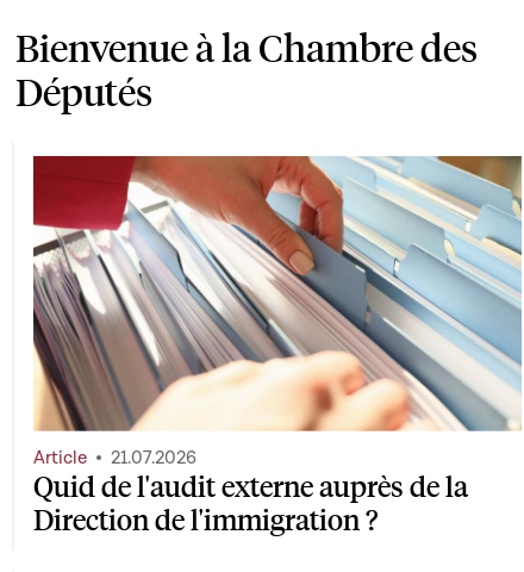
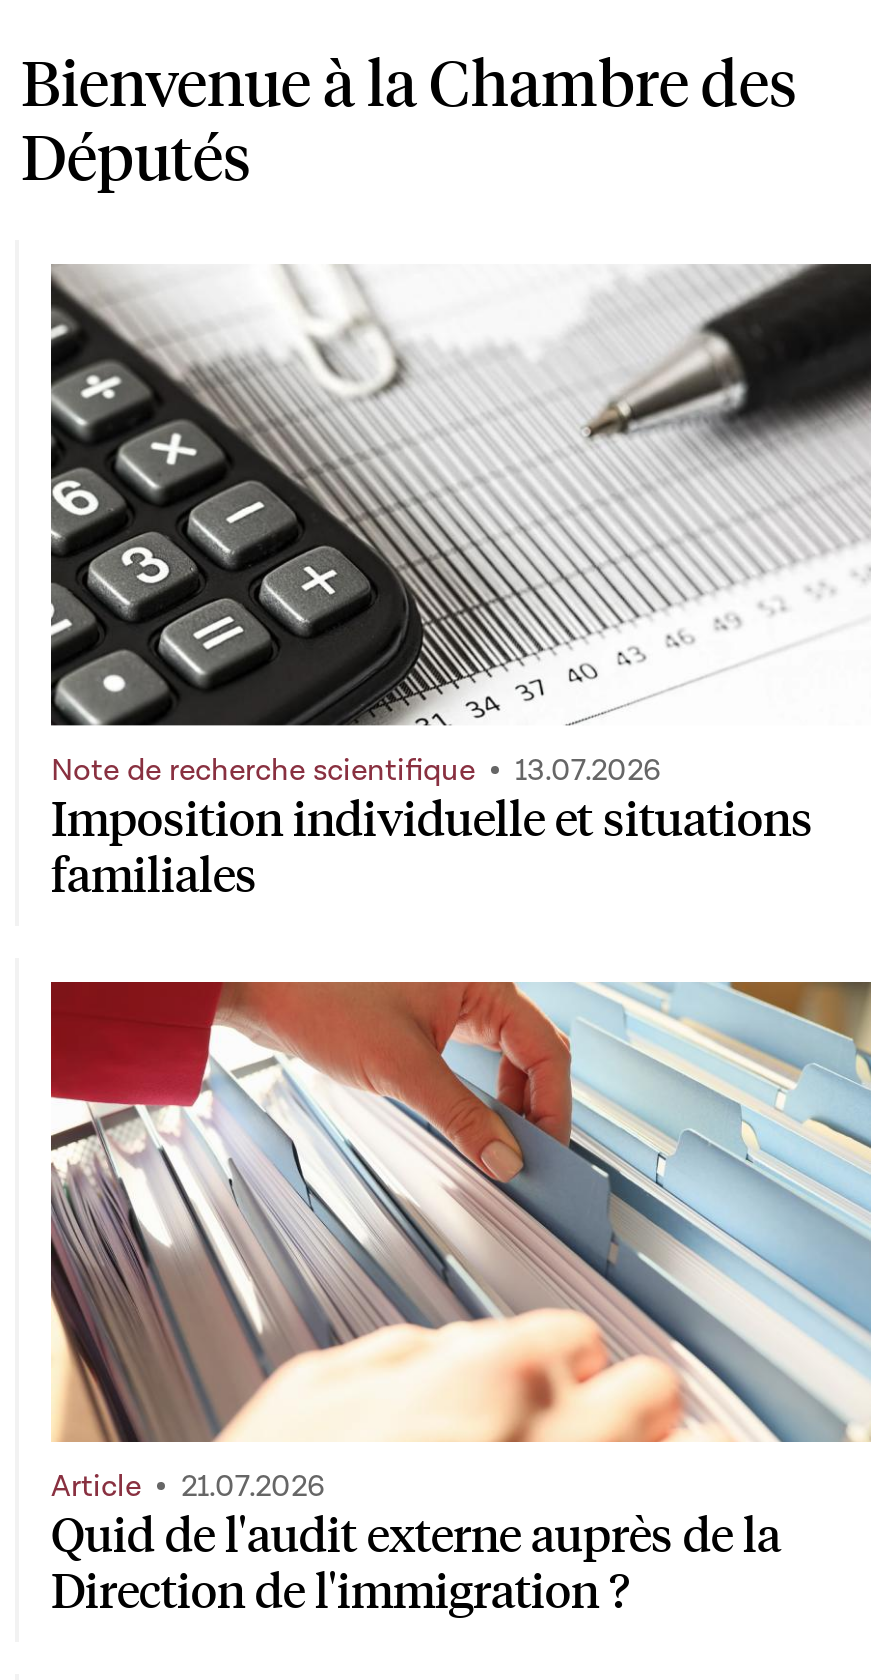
none -> [49,264,873,789] [image] | Note de recherche scientifique | 13.07.2026
none -> [51,785,813,905] Imposition individuelle et situations | familiales

